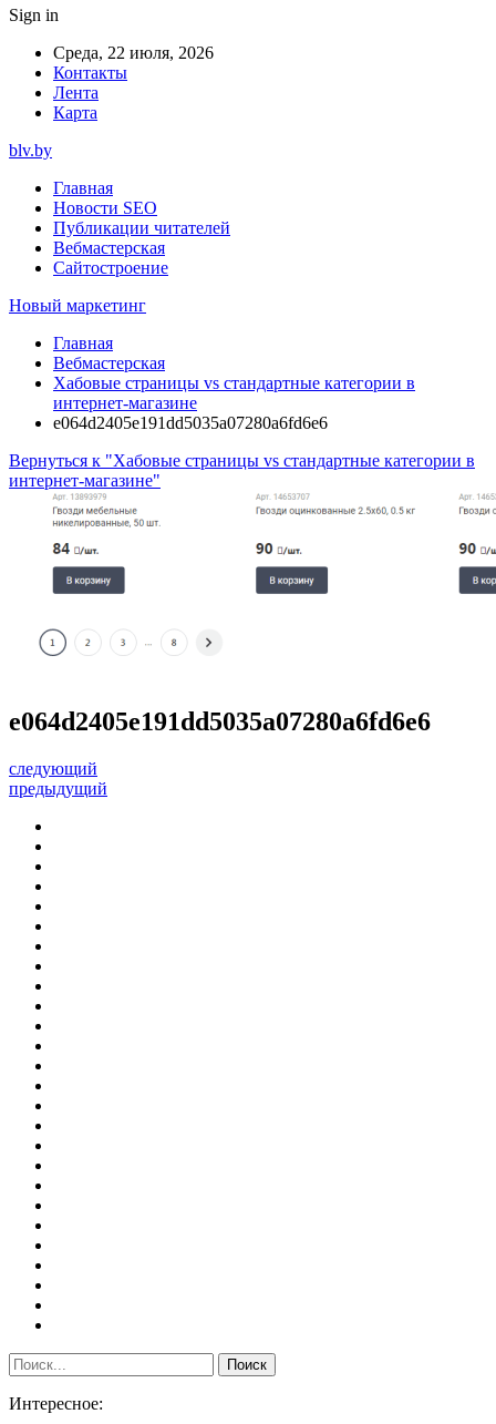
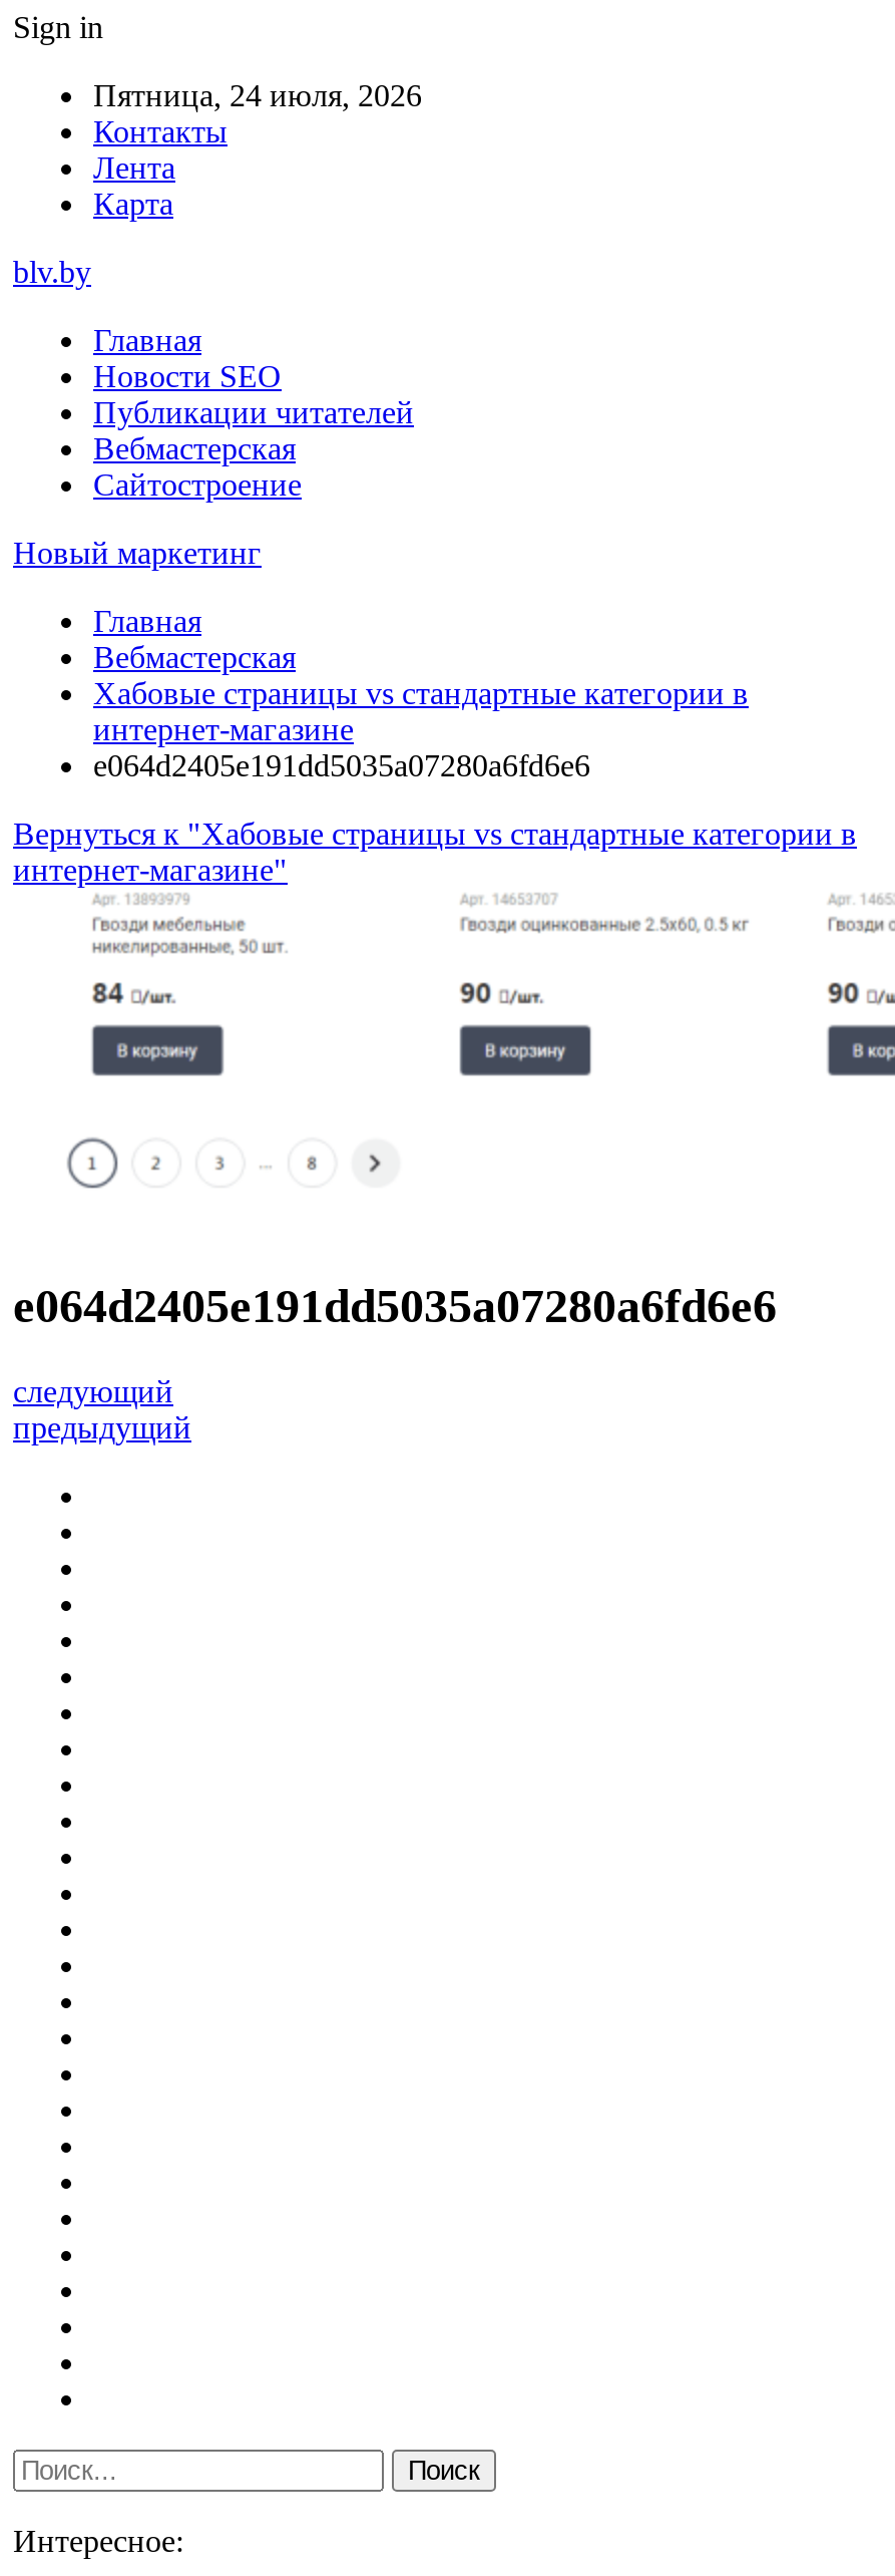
[53,43,214,62] Среда, 22 июля, 2026 -> [93,78,422,112] Пятница, 24 июля, 2026

